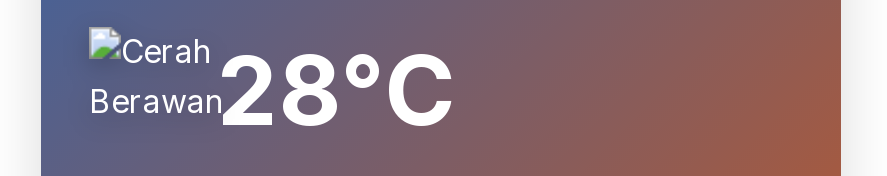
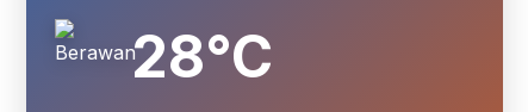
[89,37,211,115] [image] -> [56,26,128,70] [image]

